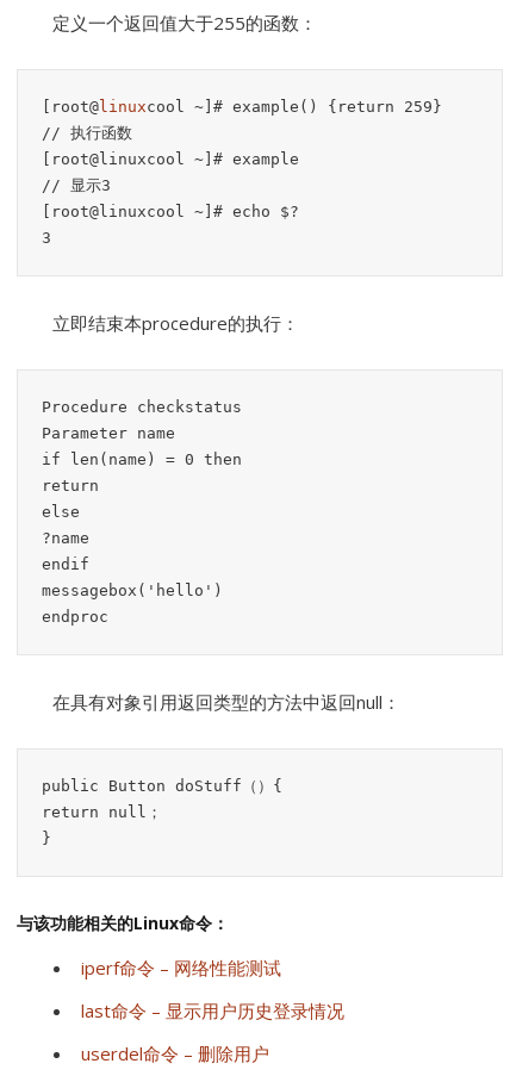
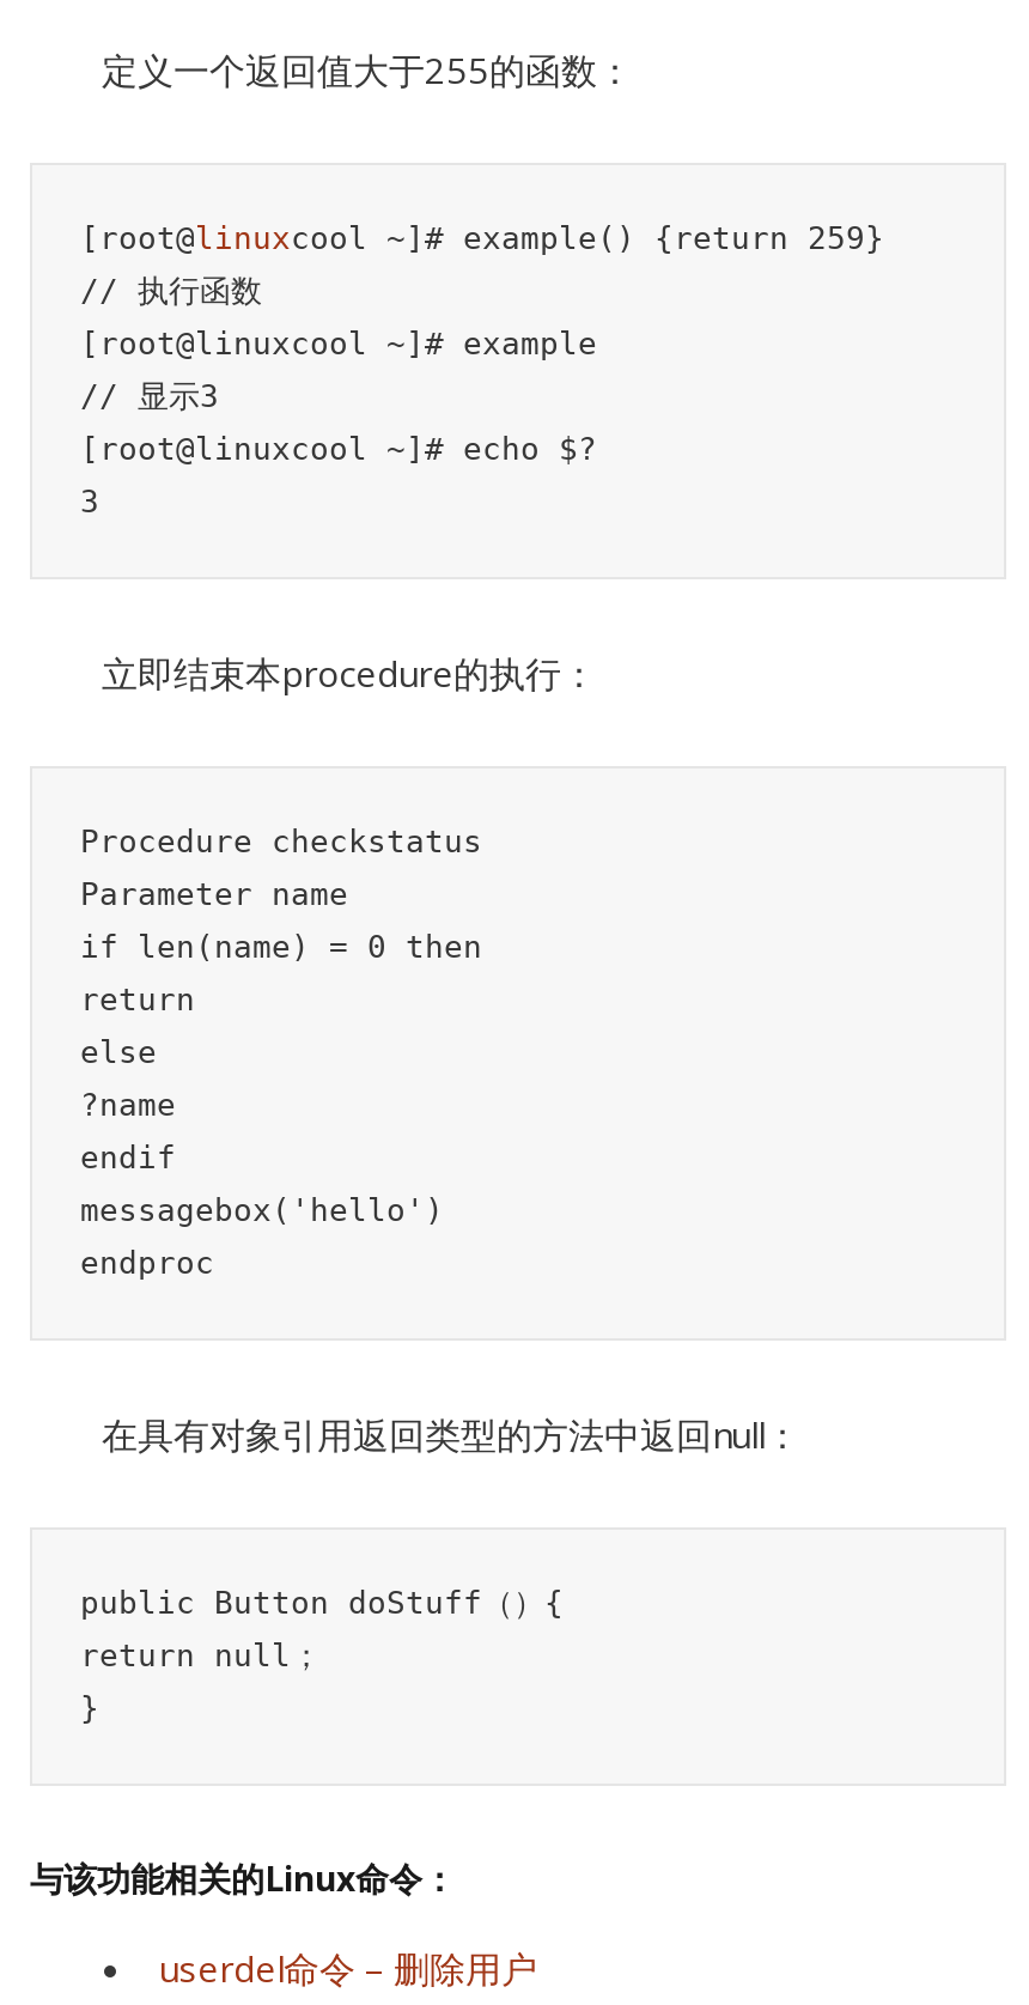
[81,956,344,1022] iperf命令 – 网络性能测试 | last命令 – 显示用户历史登录情况 -> none

